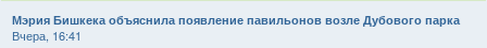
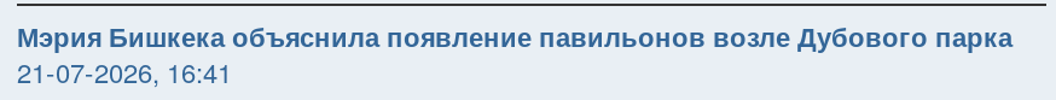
[12,26,82,44] Вчера, 16:41 -> [17,51,232,90] 21-07-2026, 16:41

